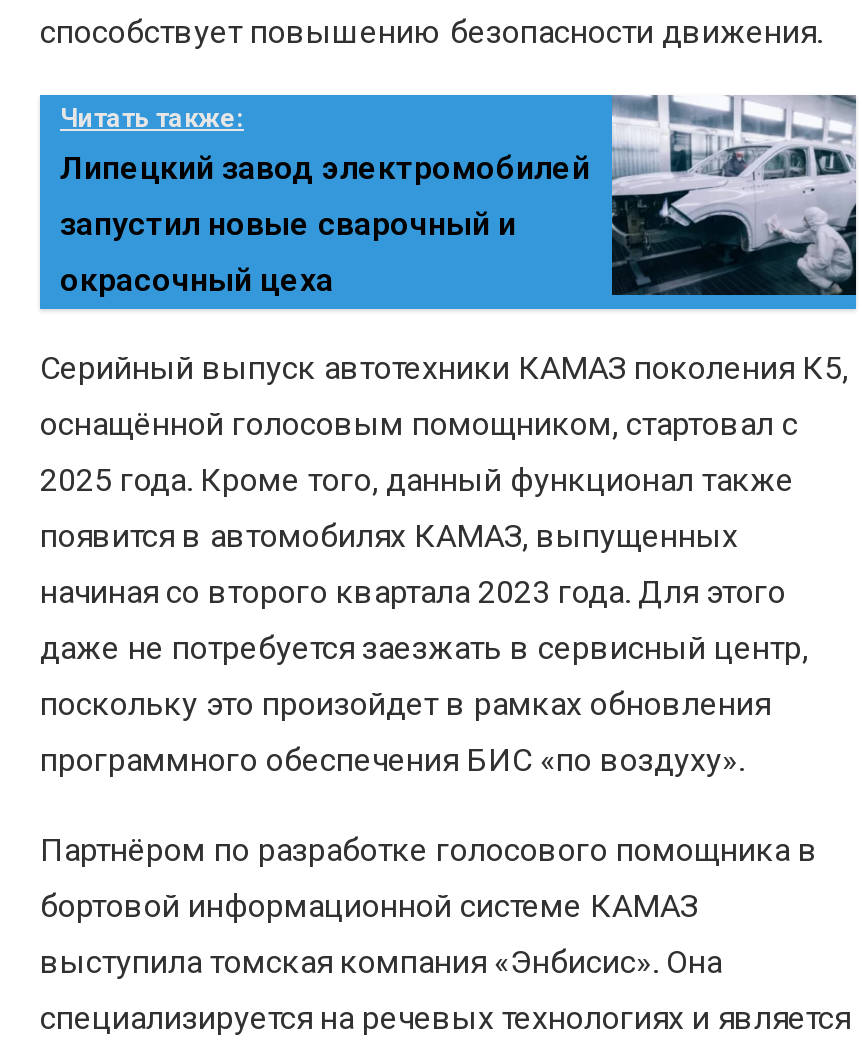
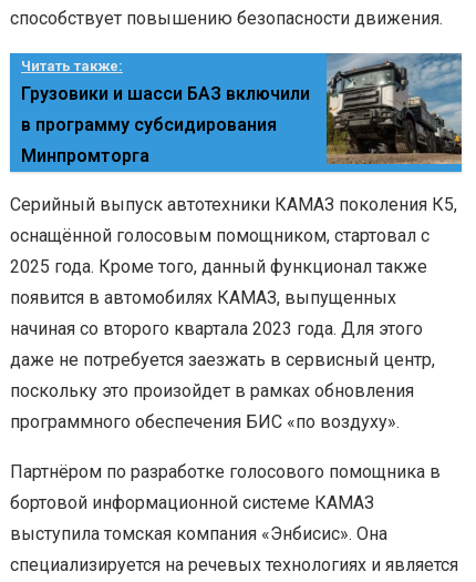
[60,95,858,297] [image] | Липецкий завод электромобилей -> [21,53,463,165] [image] | Грузовики и шасси БАЗ включили
[60,205,516,243] запустил новые сварочный и -> [21,114,277,135] в программу субсидирования
[60,261,334,299] окрасочный цеха -> [21,145,149,166] Минпромторга

